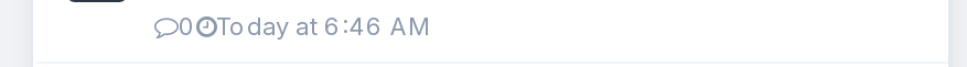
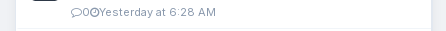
[216,11,430,42] Today at 6:46 AM -> [99,5,216,19] Yesterday at 6:28 AM

